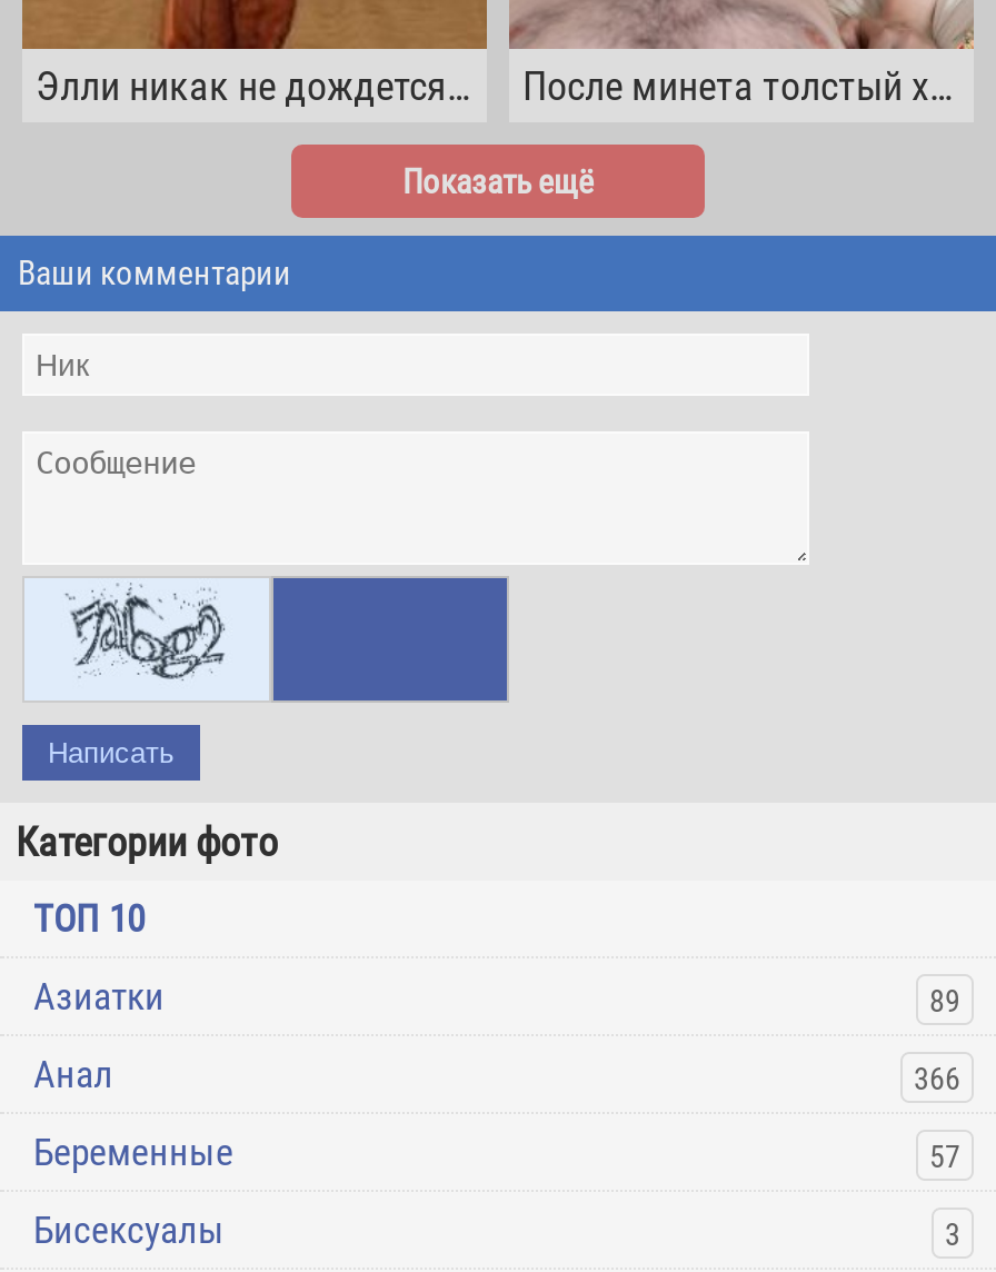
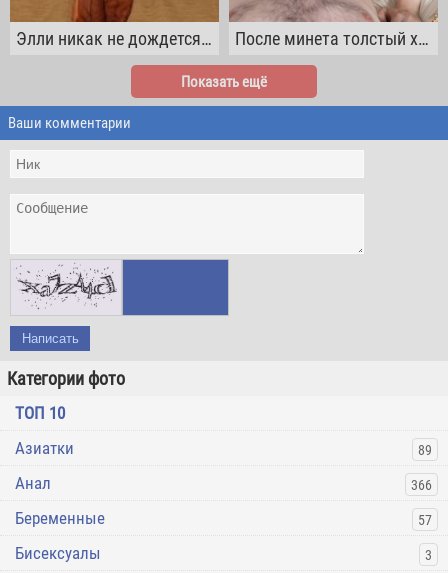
[36,589,260,687] [image] -> [14,262,118,311] [image]

